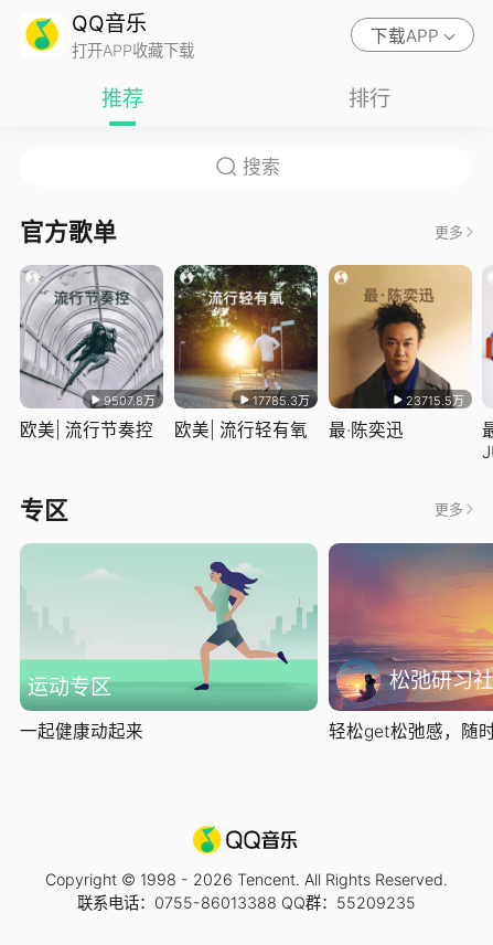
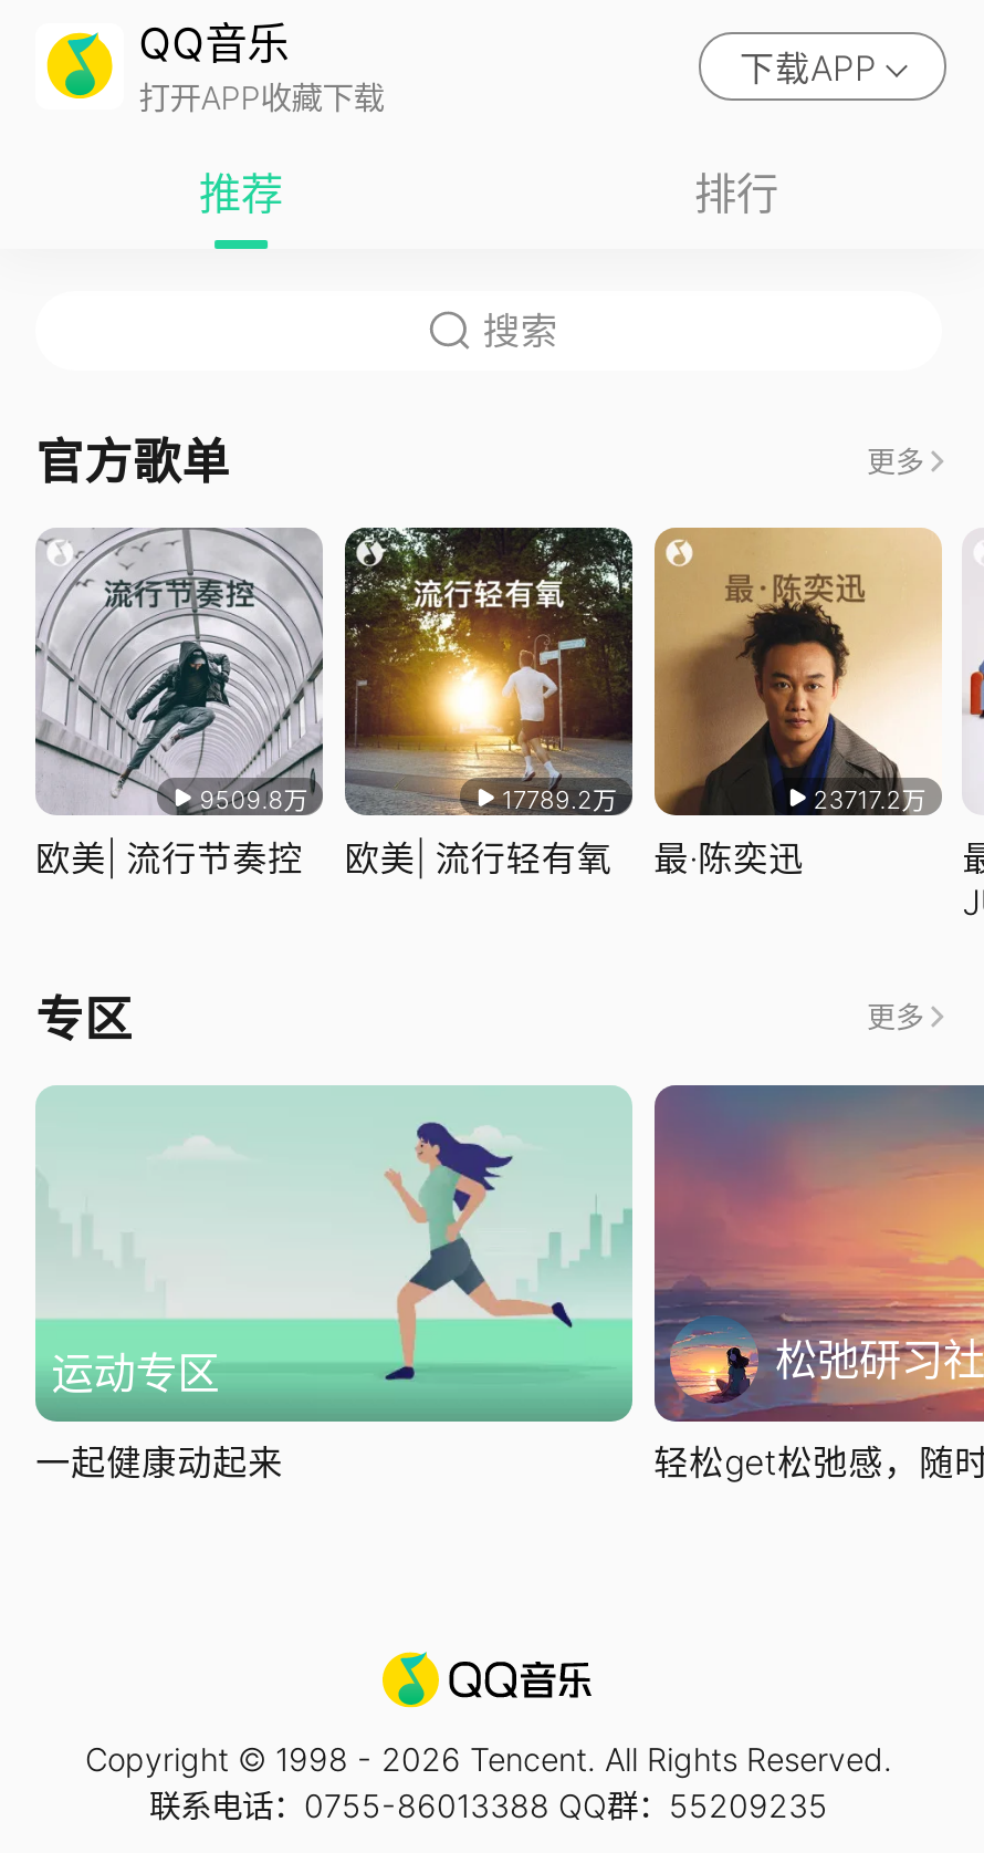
[104,393,156,408] 9507.8万 -> [200,784,308,815] 9509.8万
[253,393,310,408] 17785.3万 -> [502,784,617,815] 17789.2万
[406,393,464,408] 23715.5万 -> [813,784,926,815] 23717.2万

